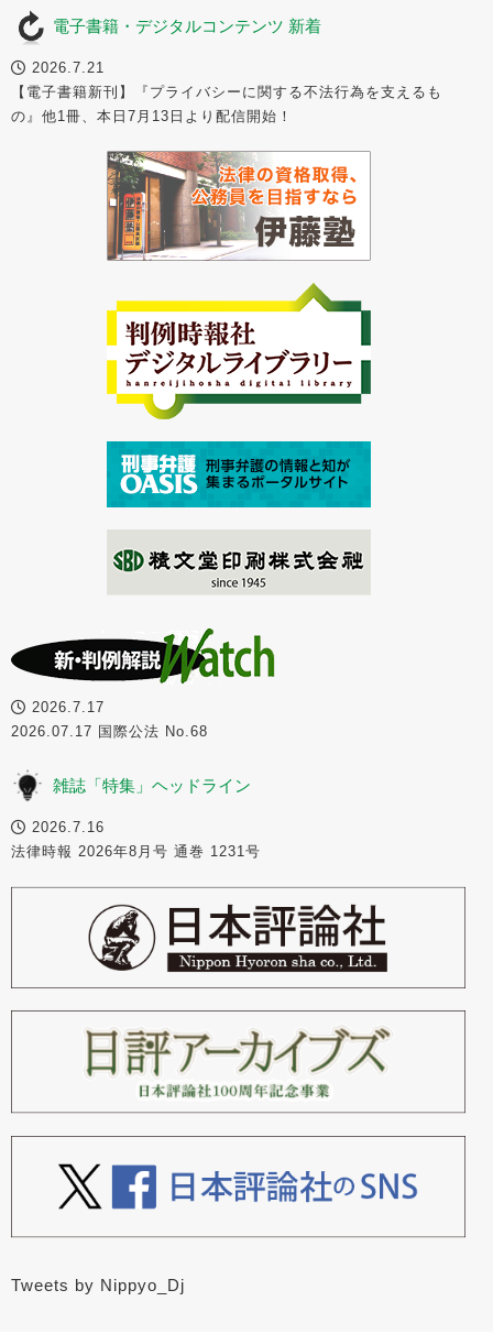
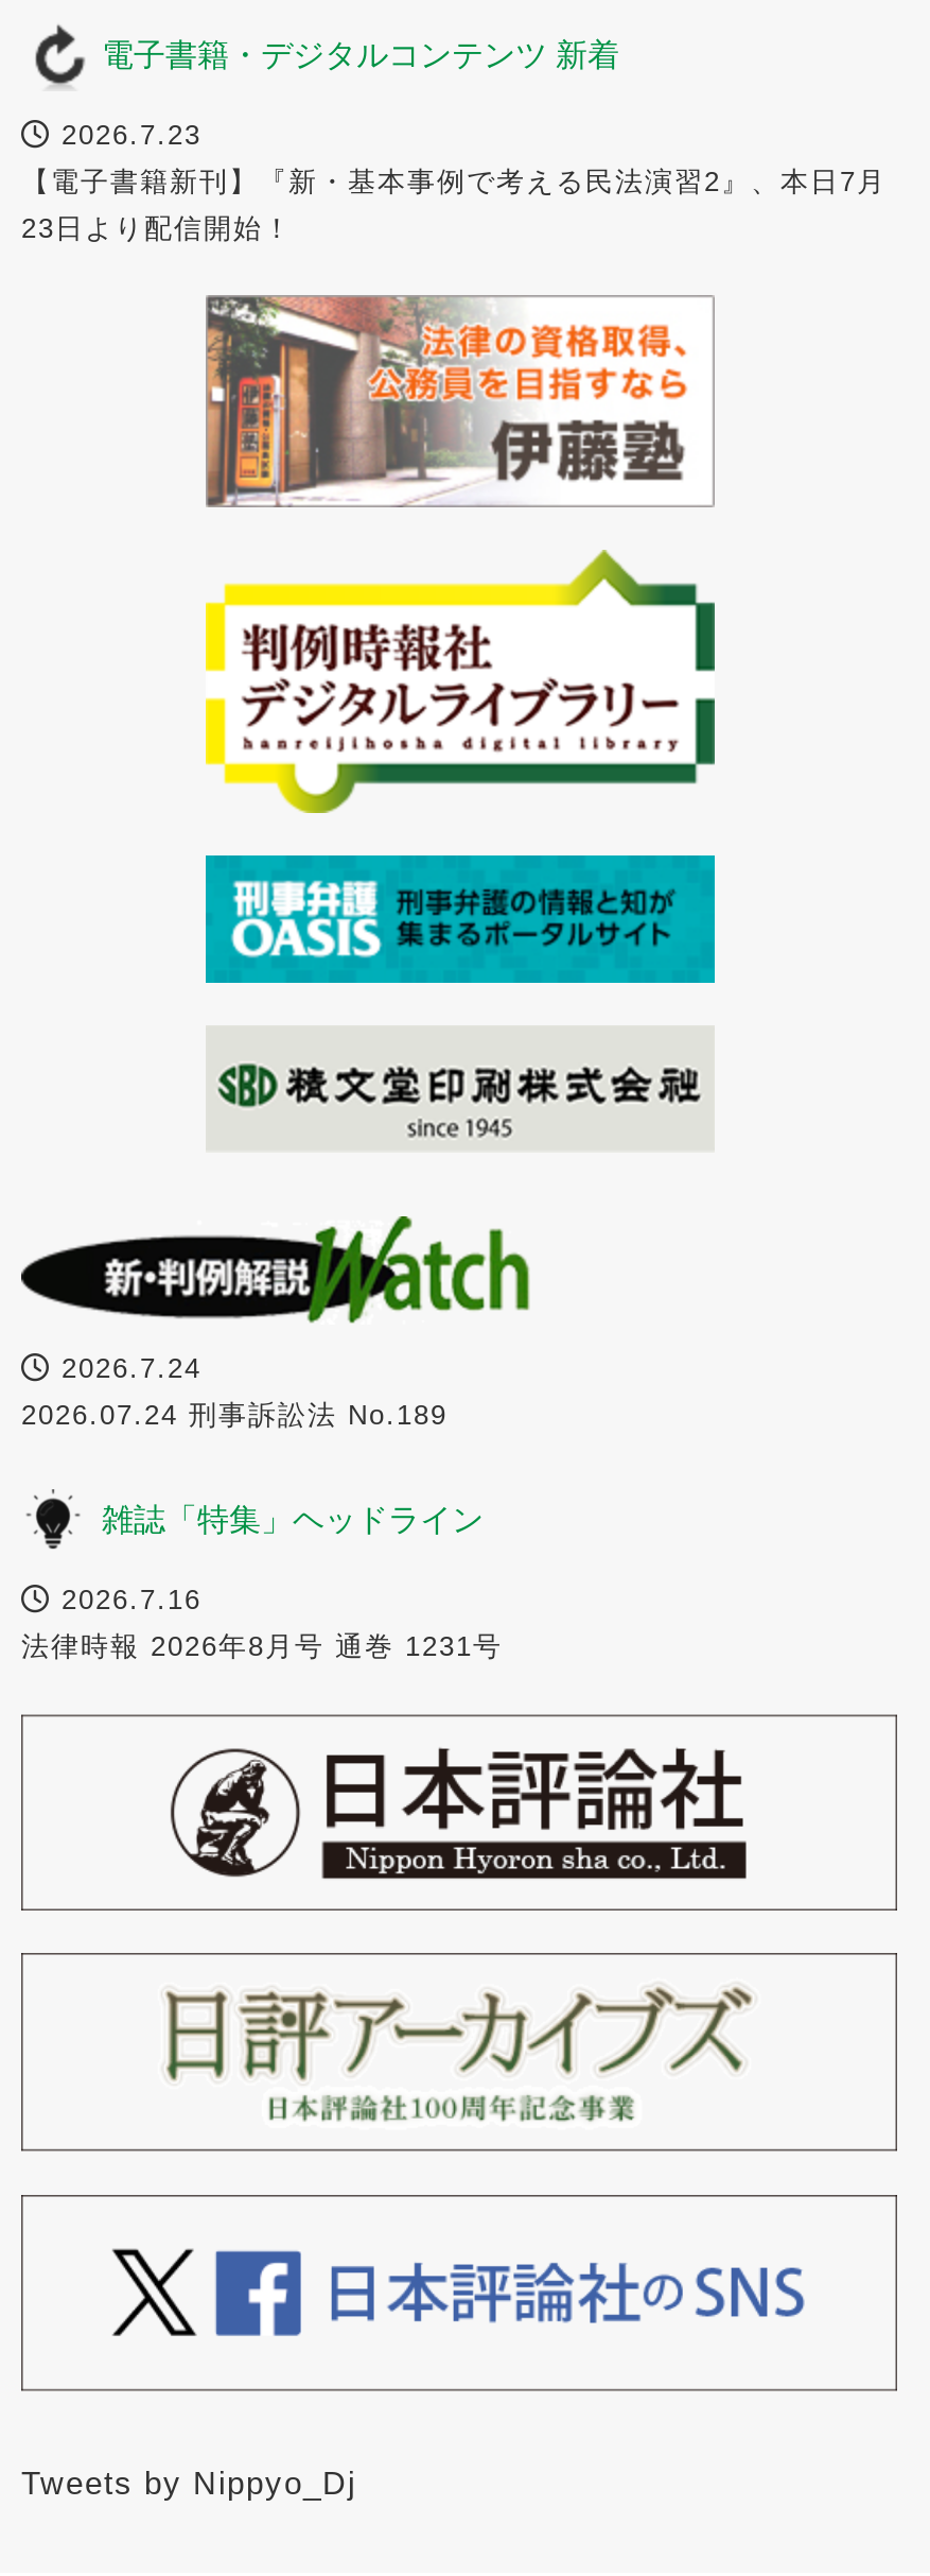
[26,59,105,76] 2026.7.21 -> [51,118,201,150] 2026.7.23
[11,83,442,100] 【電子書籍新刊】『プライバシーに関する不法行為を支えるも -> [21,165,887,197] 【電子書籍新刊】『新・基本事例で考える民法演習2』、本日7月
[11,108,293,124] の』他1冊、本日7月13日より配信開始！ -> [21,212,293,243] 23日より配信開始！
[26,699,105,715] 2026.7.17 -> [51,1352,201,1383] 2026.7.24
[11,723,223,739] 2026.07.17 国際公法 No.68 -> [21,1398,477,1430] 2026.07.24 刑事訴訟法 No.189

